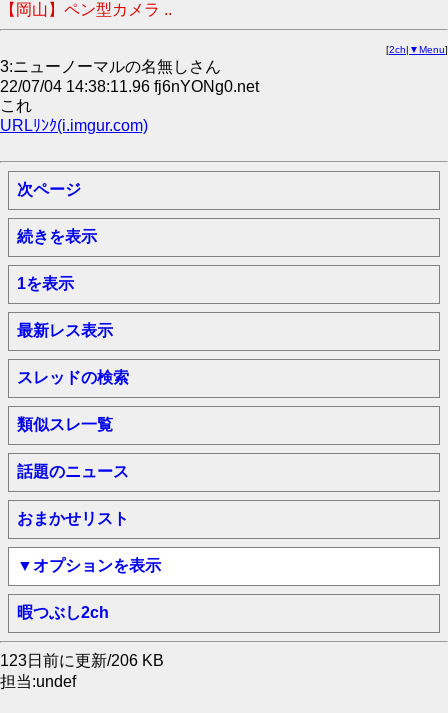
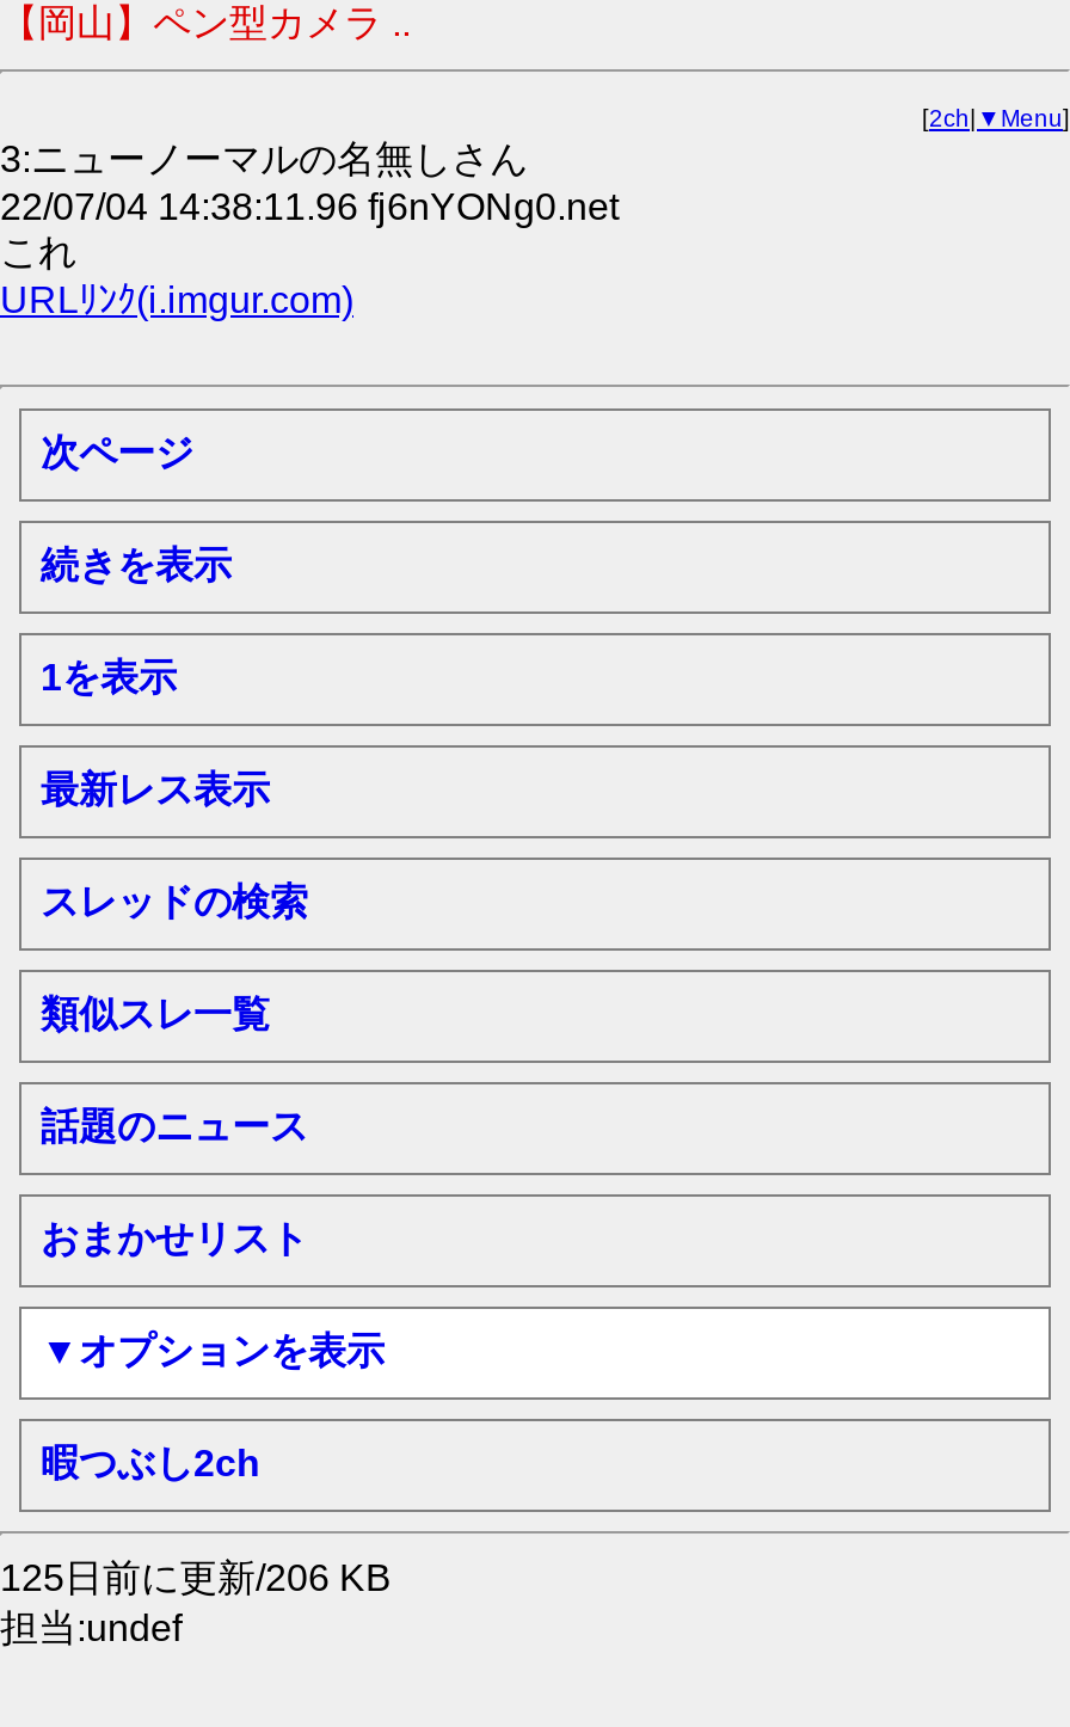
[0,652,164,669] 123日前に更新/206 KB -> [0,1557,392,1598] 125日前に更新/206 KB

